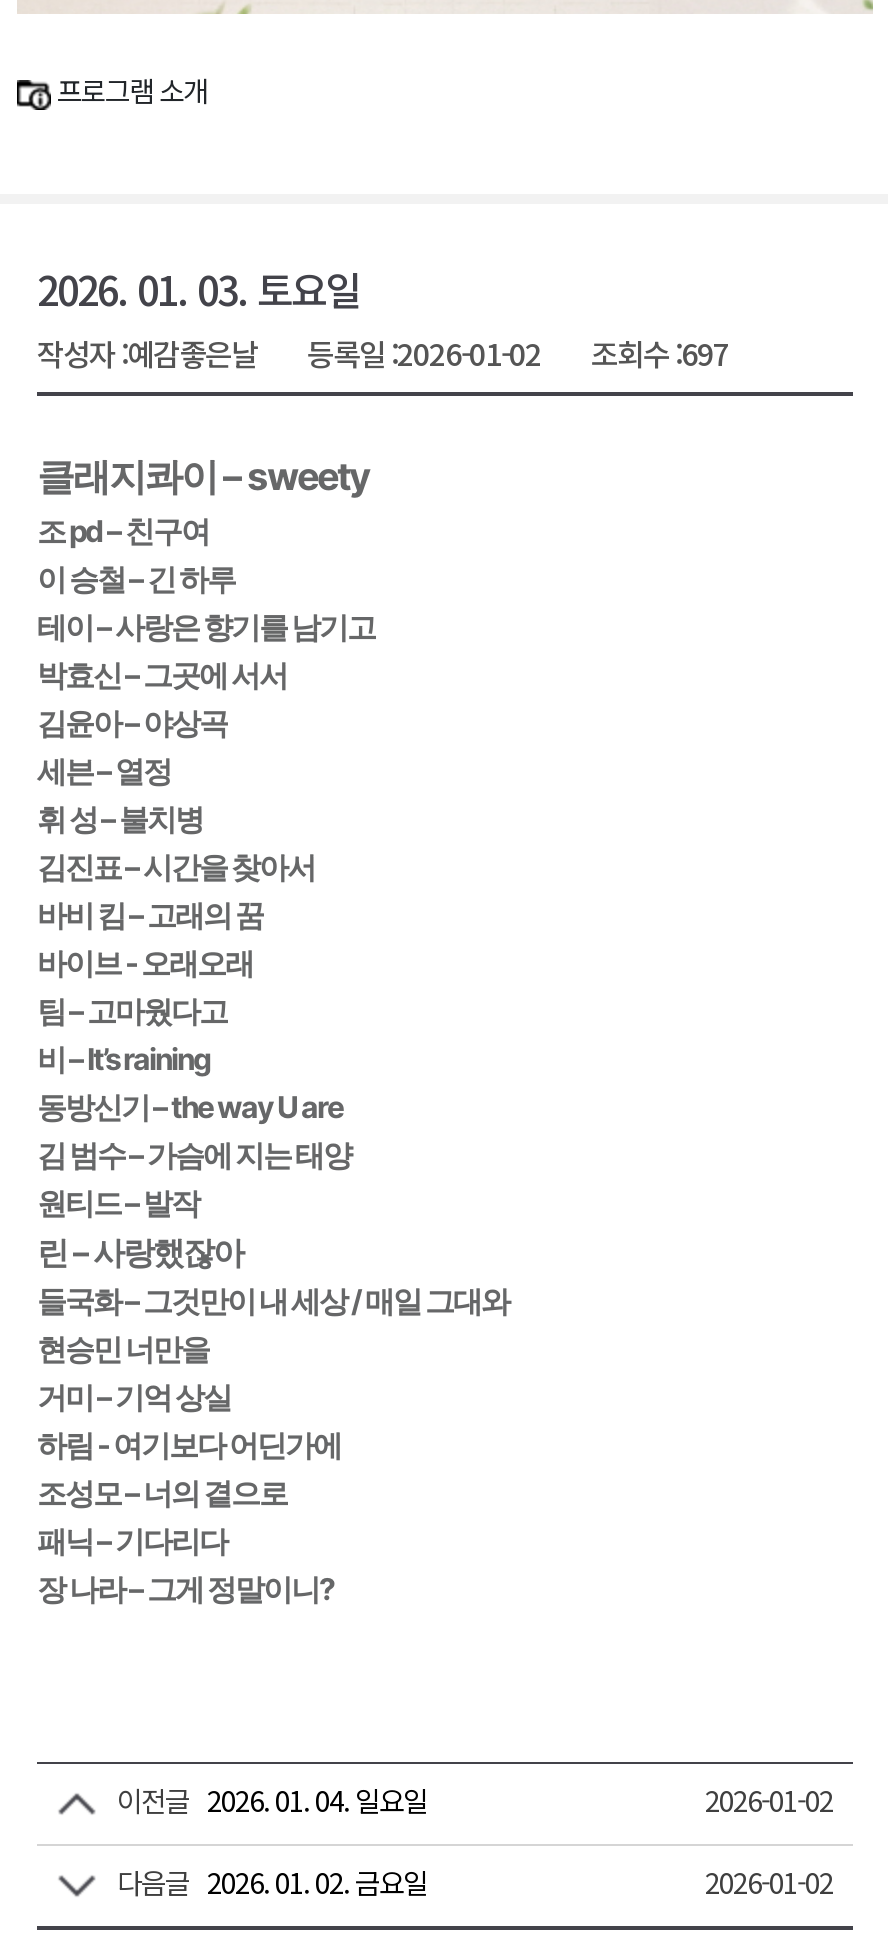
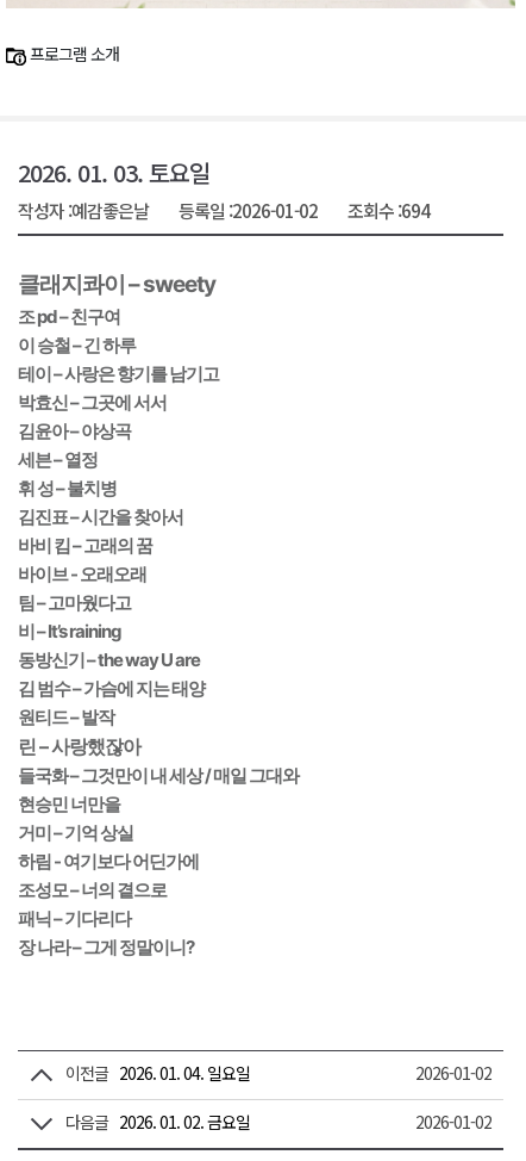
[37,331,729,373] 작성자 : 예감좋은날 등록일 : 2026-01-02 조회수 : 697 -> [18,198,430,223] 작성자 : 예감좋은날 등록일 : 2026-01-02 조회수 : 694

